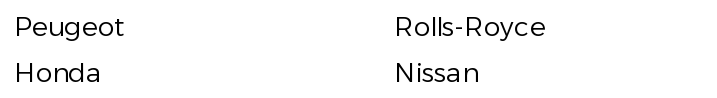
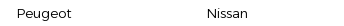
[14,11,546,89] Rolls-Royce | Honda -> none

